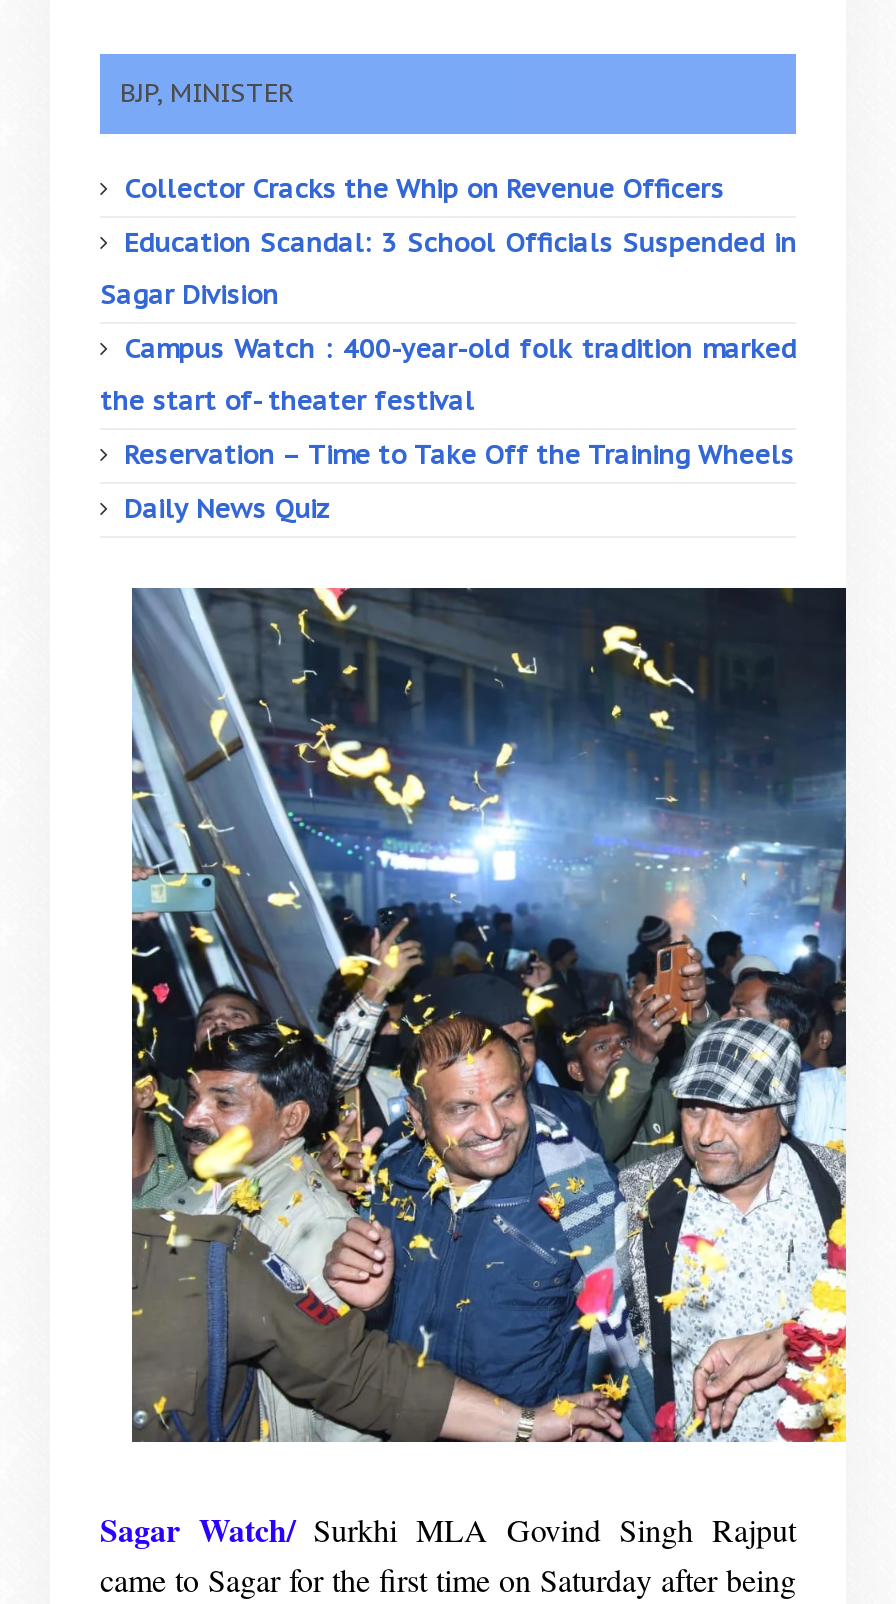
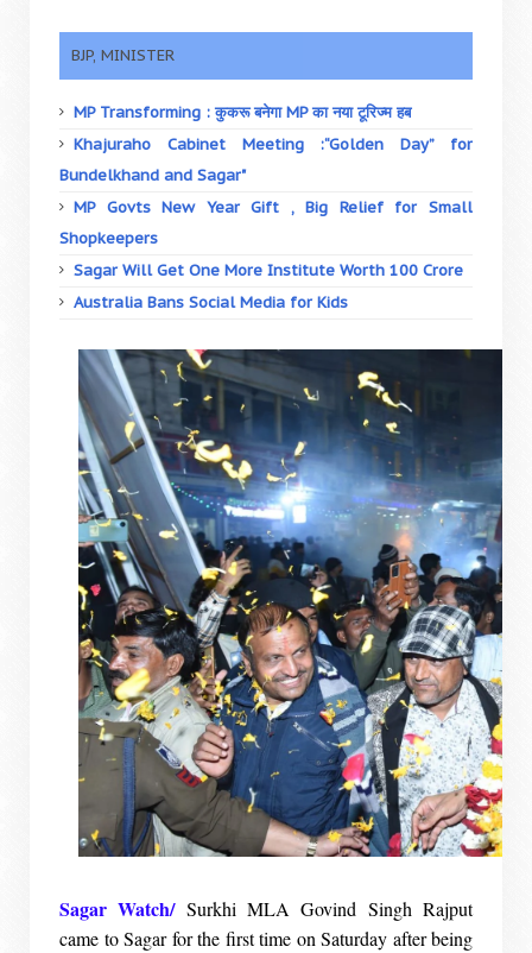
[124,172,724,206] Collector Cracks the Whip on Revenue Officers -> [74,102,411,122] MP Transforming : कुकरू बनेगा MP का नया टूरिज्म हब
[124,226,796,260] Education Scandal: 3 School Officials Suspended in -> [74,134,473,154] Khajuraho Cabinet Meeting :“Golden Day” for
[100,278,278,312] Sagar Division -> [59,165,246,185] Bundelkhand and Sagar"
[124,332,796,366] Campus Watch : 400-year-old folk tradition marked -> [74,197,473,217] MP Govts New Year Gift , Big Relief for Small
[100,384,474,418] the start of- theater festival -> [59,228,158,248] Shopkeepers
[124,438,794,472] Reservation – Time to Take Off the Training Wheels -> [74,260,463,280] Sagar Will Get One More Institute Worth 100 Crore
[124,492,330,526] Daily News Quiz -> [74,292,348,313] Australia Bans Social Media for Kids

